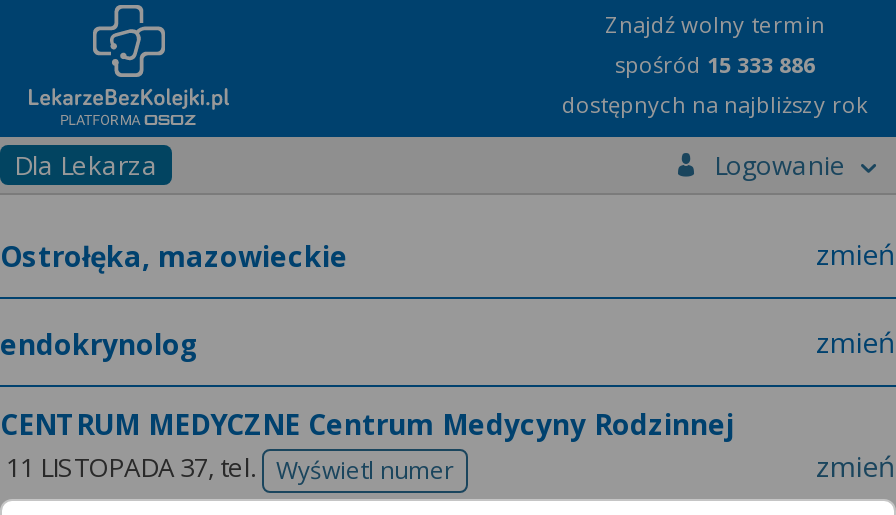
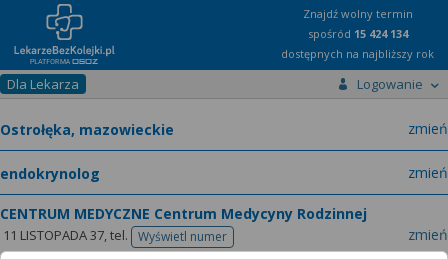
[615,49,815,79] spośród 15 333 886 -> [307,26,407,41] spośród 15 424 134

